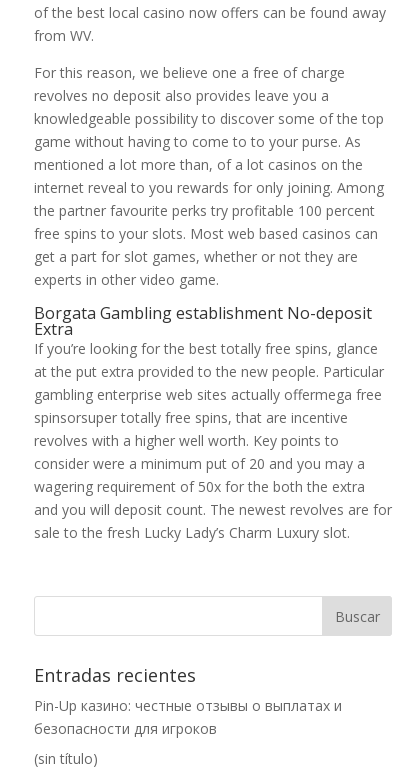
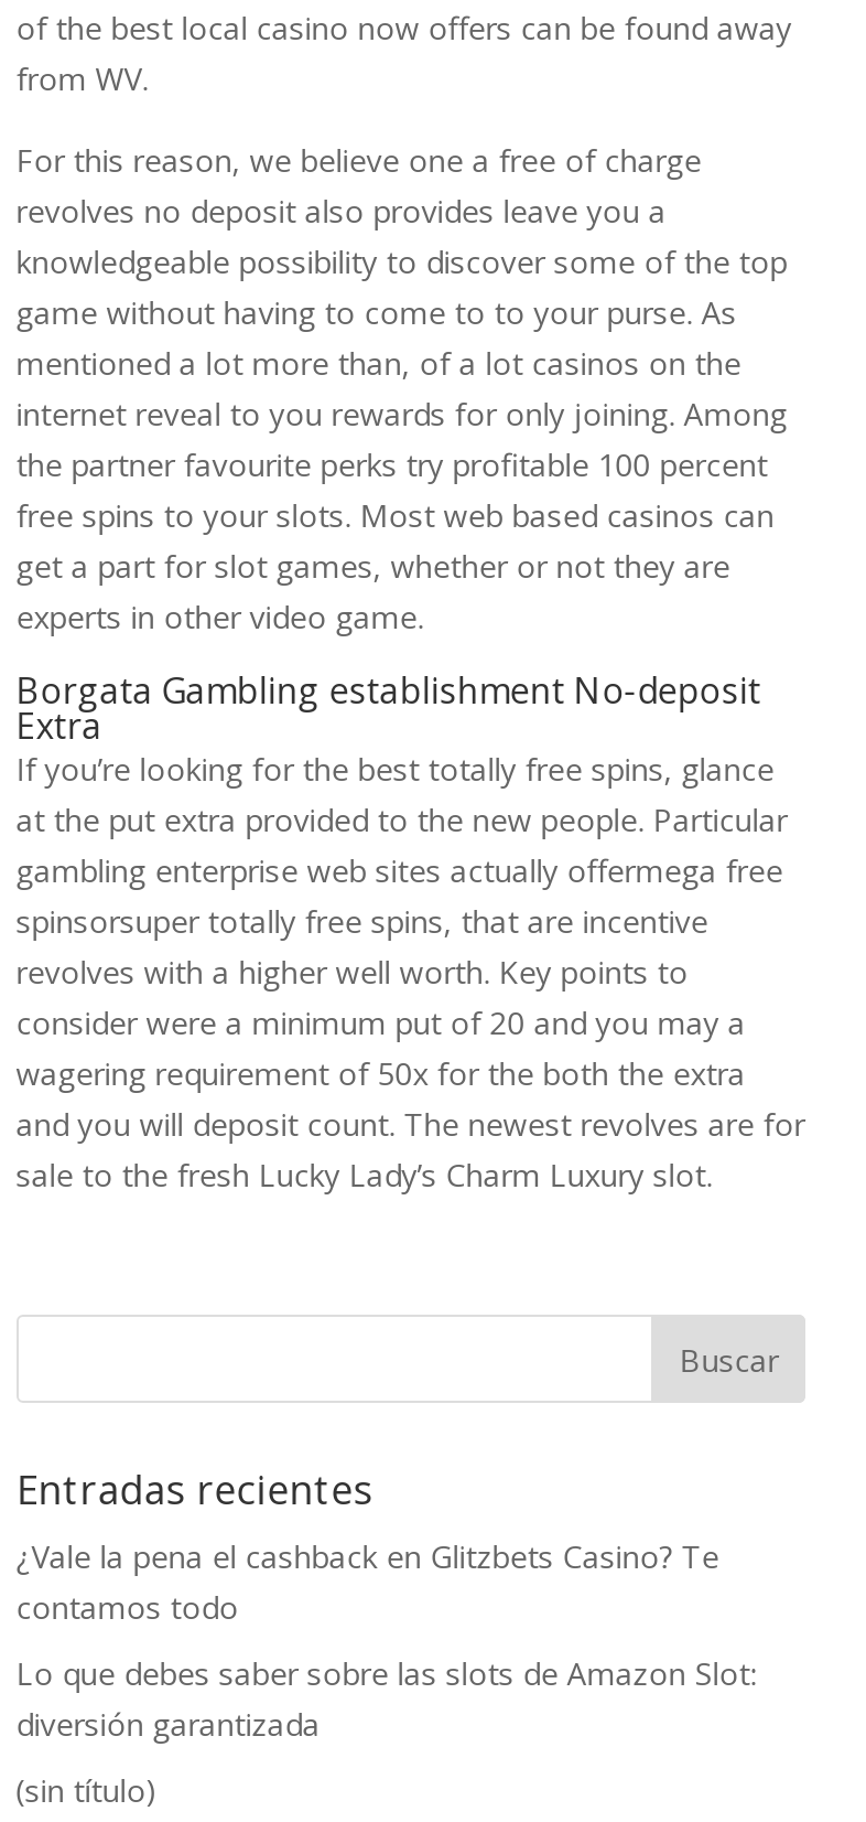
[34,696,342,738] Pin-Up казино: честные отзывы о выплатах и | безопасности для игроков -> [16,1535,756,1744] ¿Vale la pena el cashback en Glitzbets Casino? Te | contamos todo | Lo que debes saber sobre las slots de Amazon Slot: | diversión garantizada

